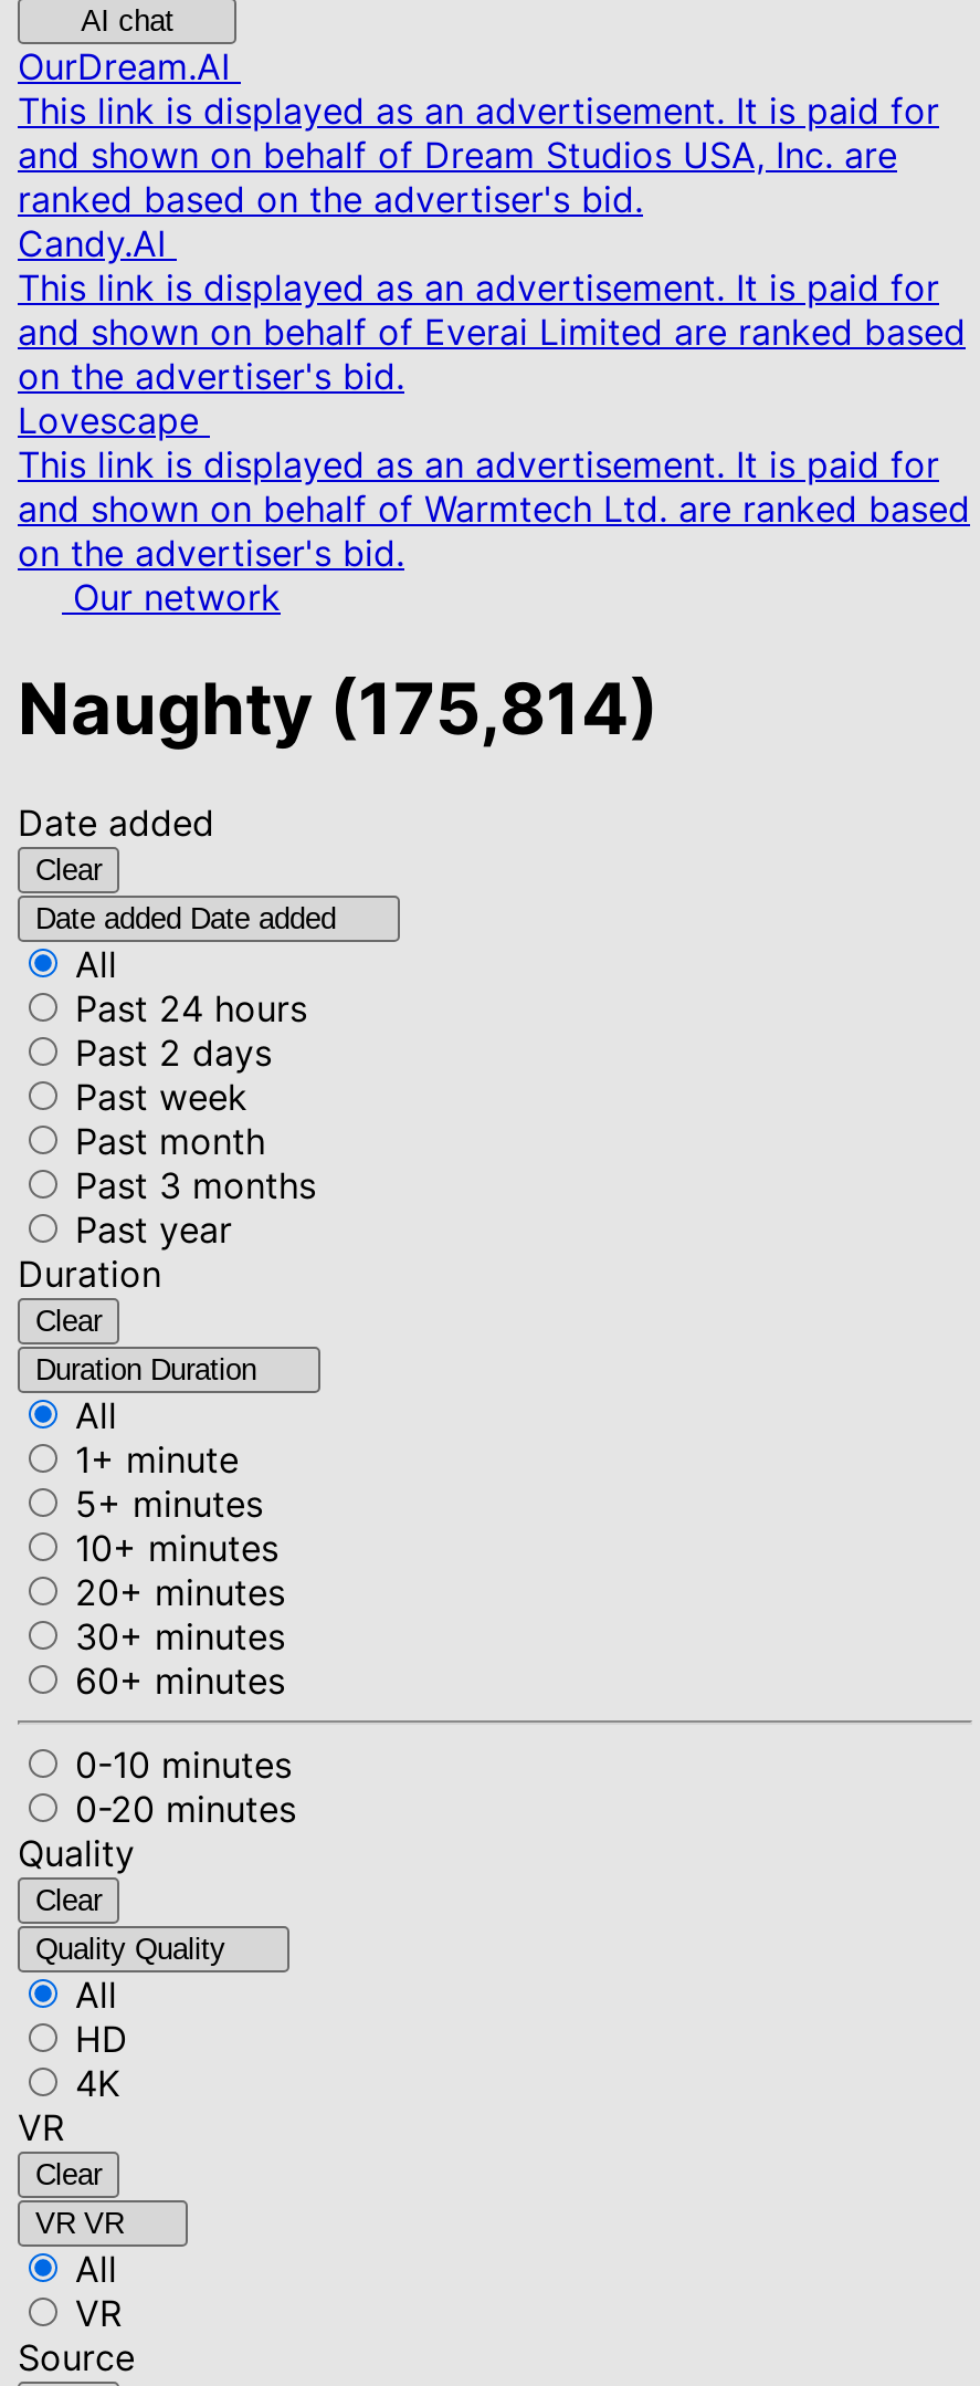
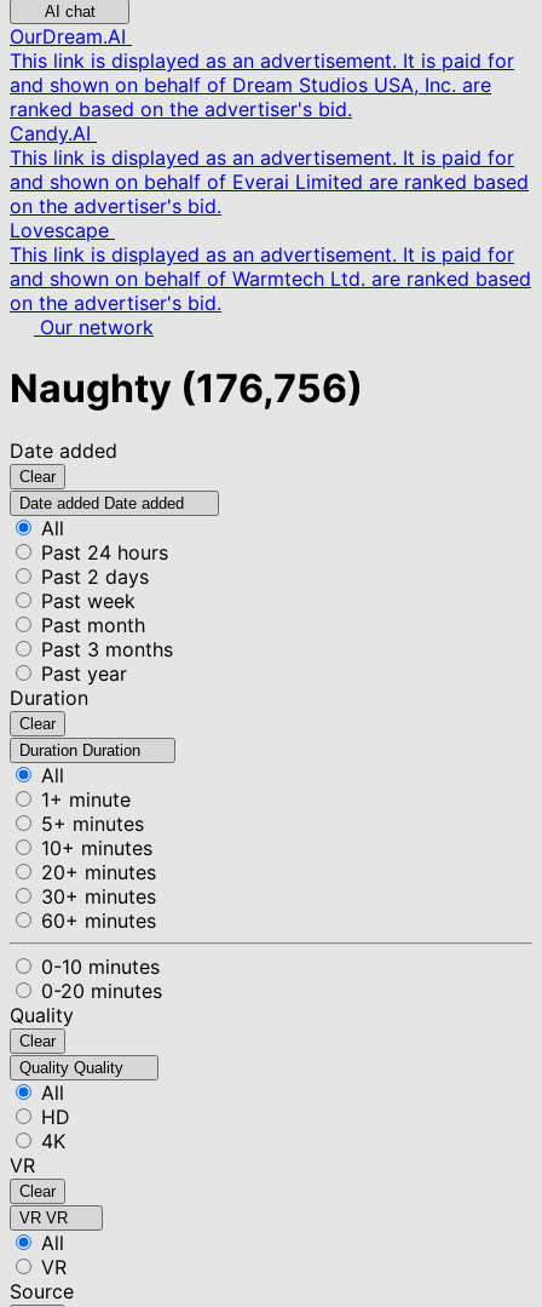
[18,666,658,753] Naughty (175,814) -> [10,365,363,412] Naughty (176,756)

